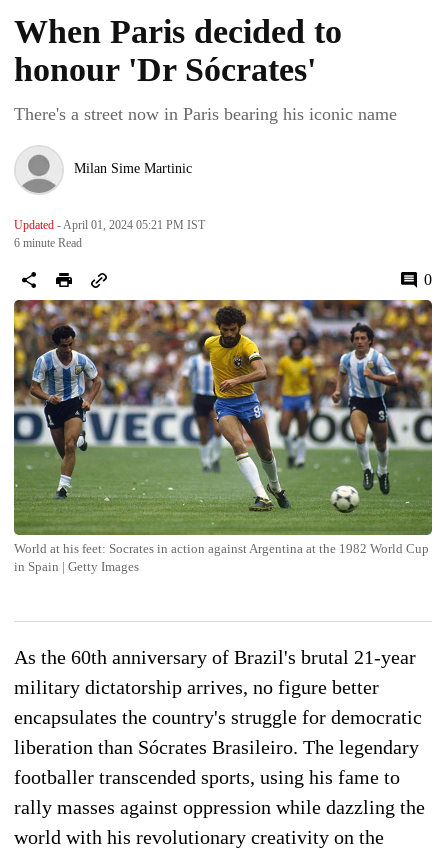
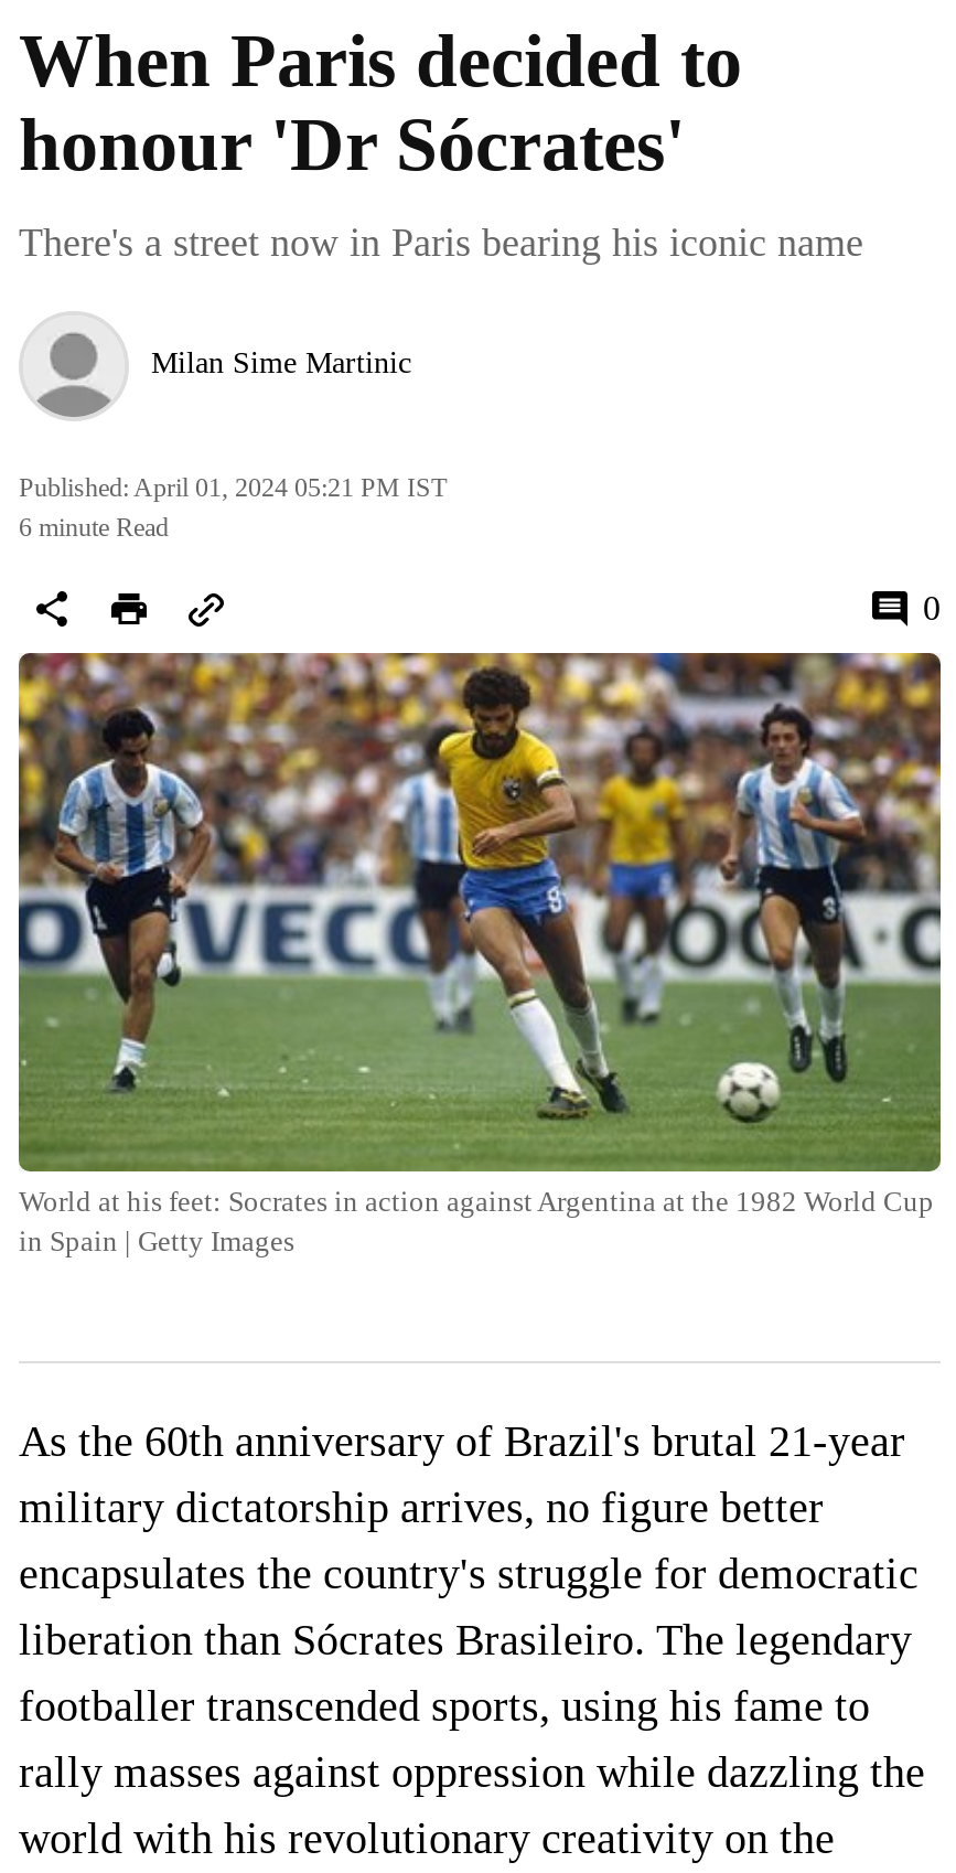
[14,218,205,232] Updated - April 01, 2024 05:21 PM IST -> [19,473,447,504] Published: April 01, 2024 05:21 PM IST

